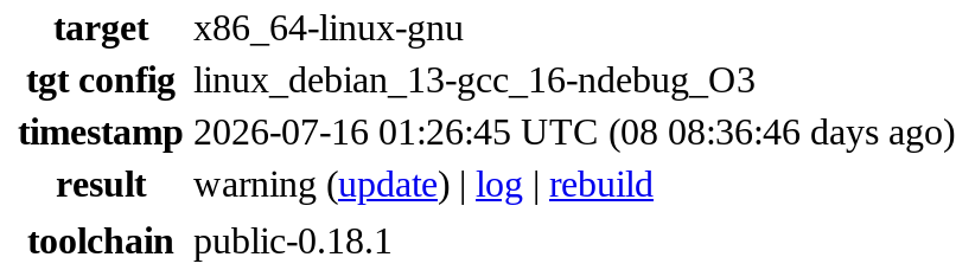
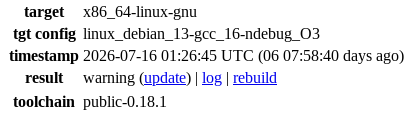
[18,111,955,152] timestamp 2026-07-16 01:26:45 UTC (08 08:36:46 days ago) -> [9,47,404,64] timestamp 2026-07-16 01:26:45 UTC (06 07:58:40 days ago)

